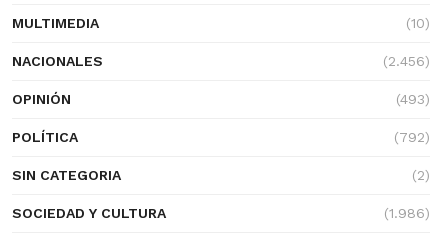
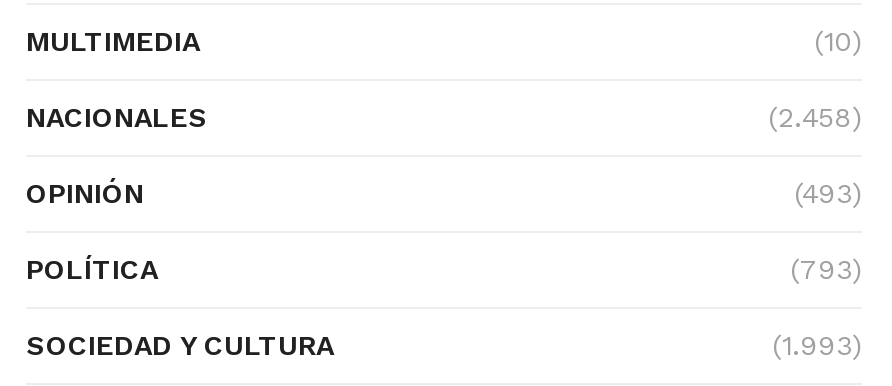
[383,53,430,69] (2.456) -> [768,101,862,133] (2.458)
[12,129,430,183] (792) | SIN CATEGORIA | (2) -> [790,253,862,285] (793)
[384,205,430,221] (1.986) -> [772,329,862,361] (1.993)

